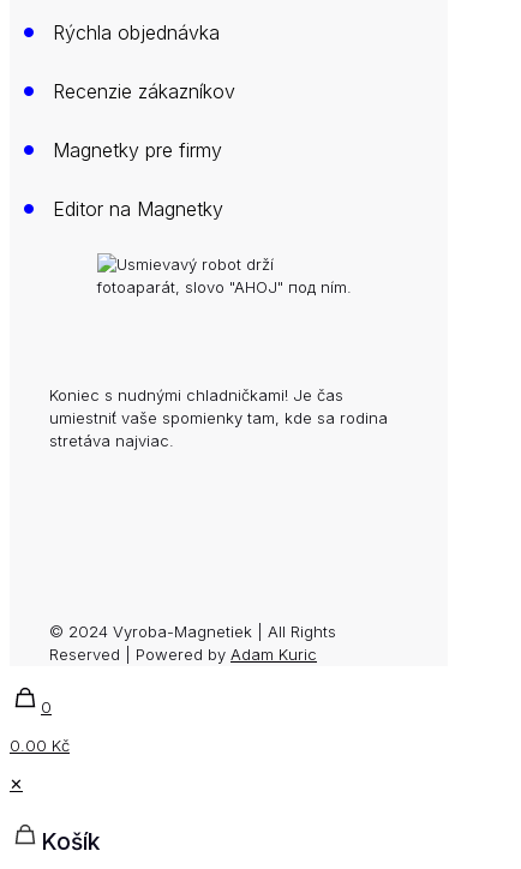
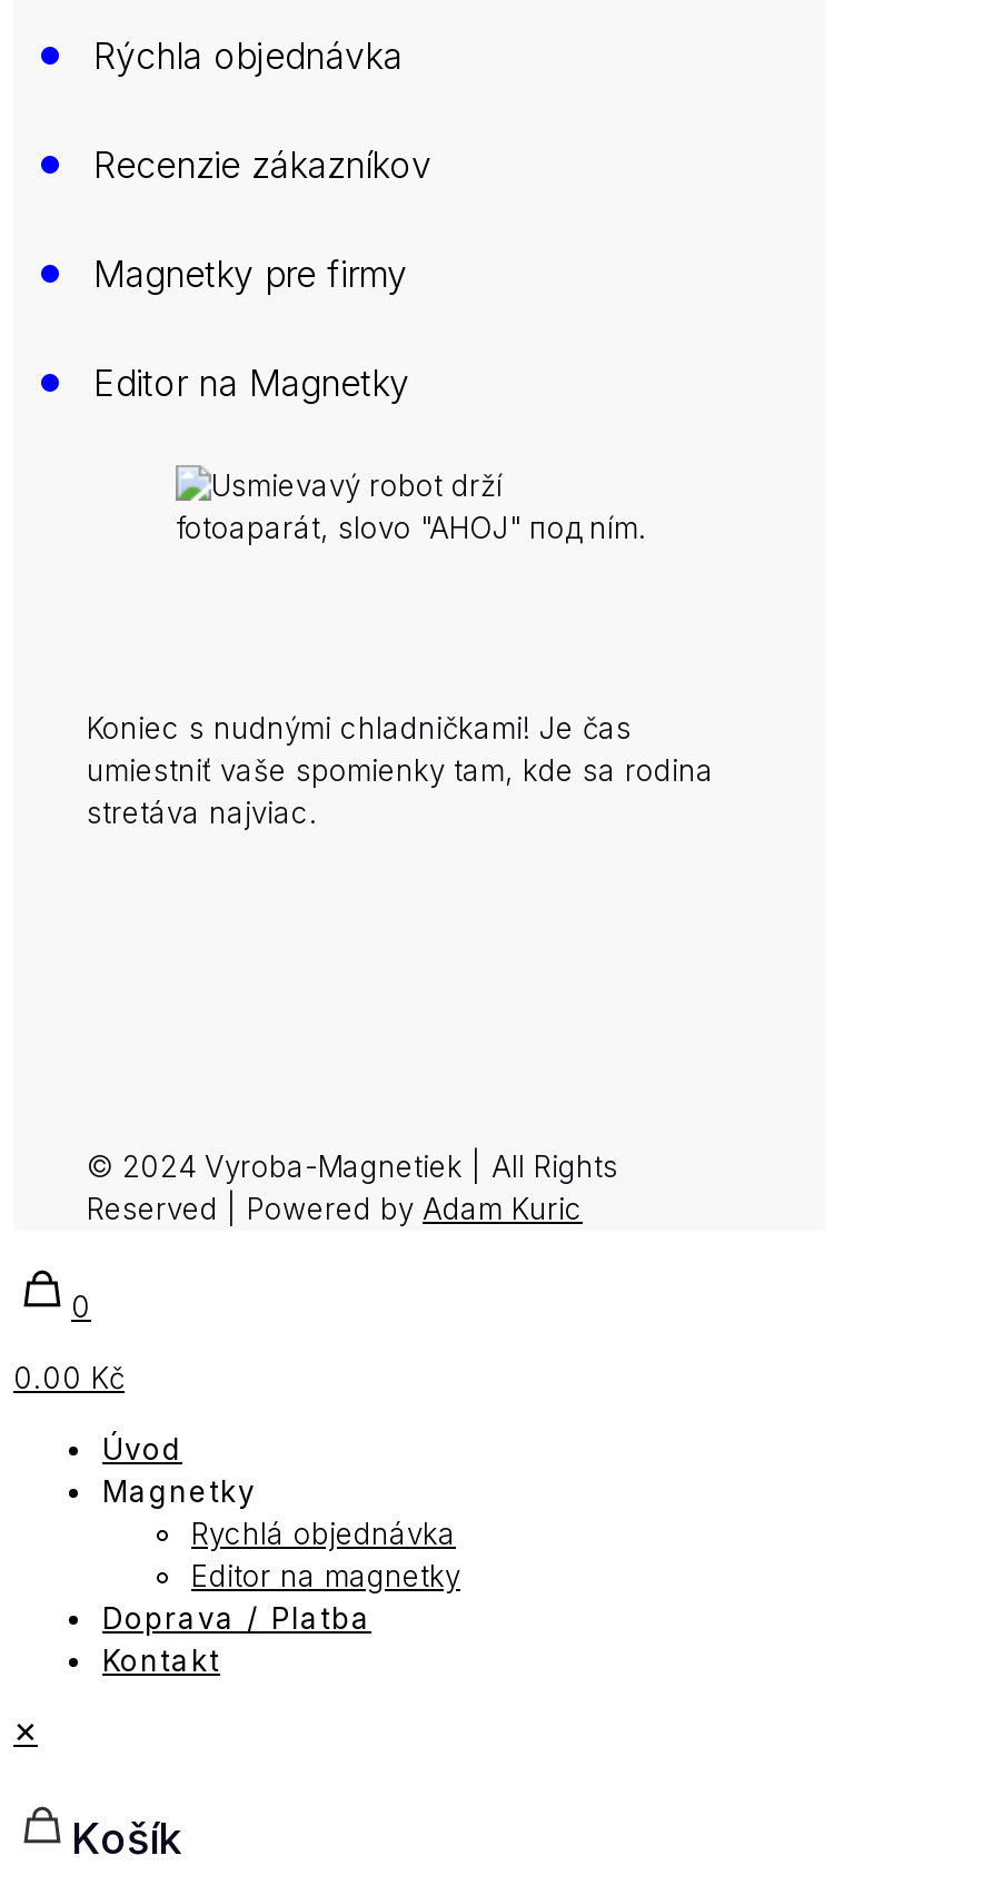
none -> [102,1431,460,1678] Úvod | Magnetky | Rychlá objednávka | Editor na magnetky | Doprava / Platba | Kontakt

